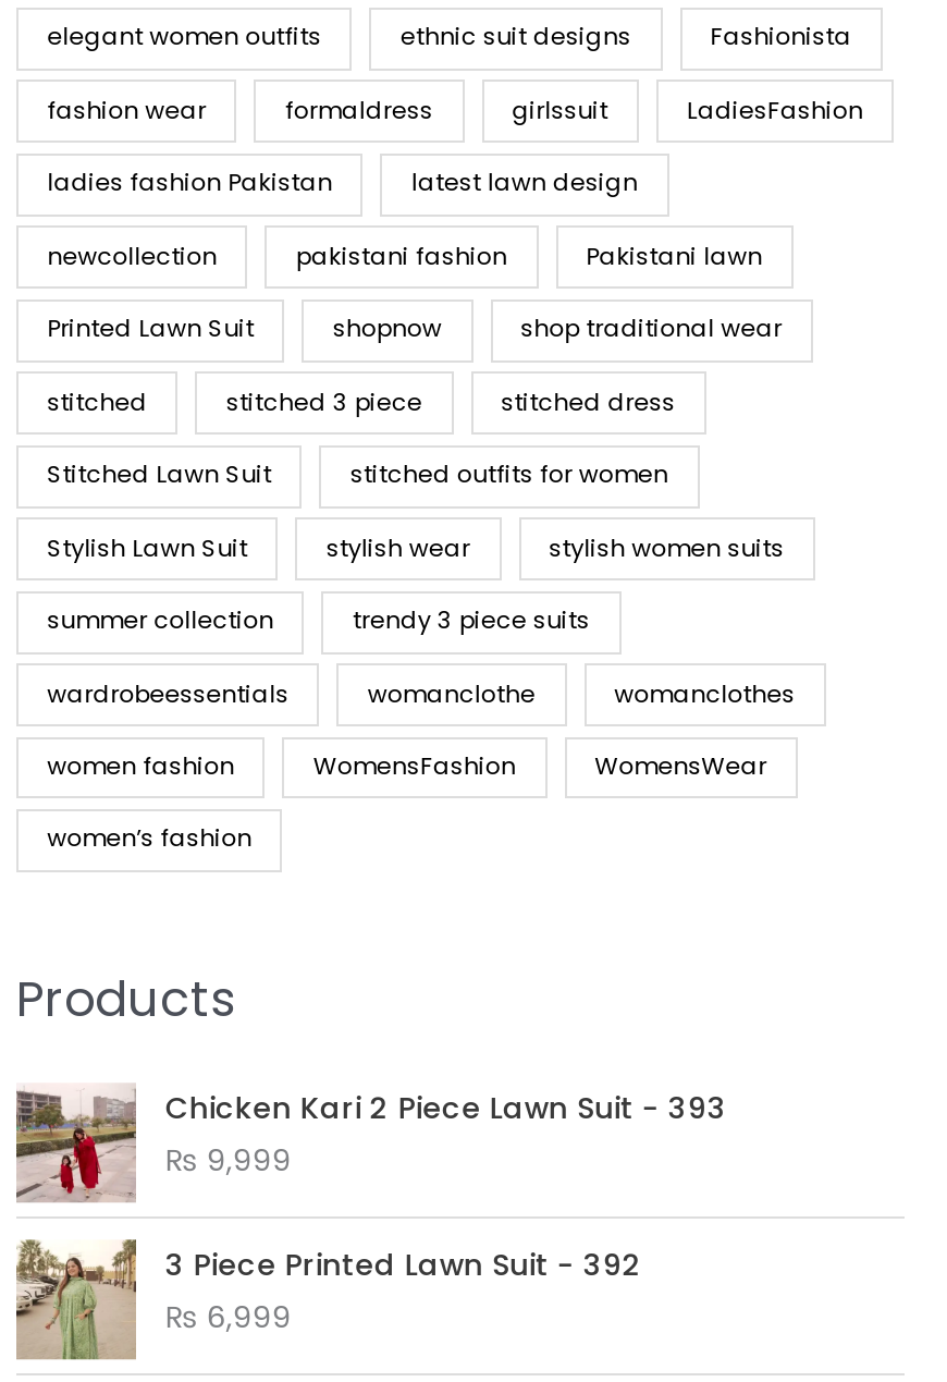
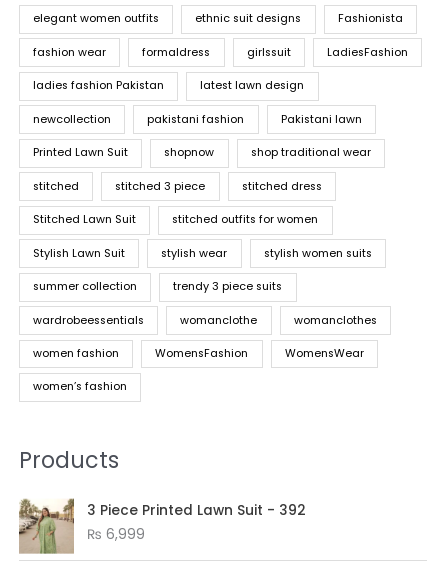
[14,1084,727,1203] [image] | Chicken Kari 2 Piece Lawn Suit - 393 | ₨ 9,999 -> none

